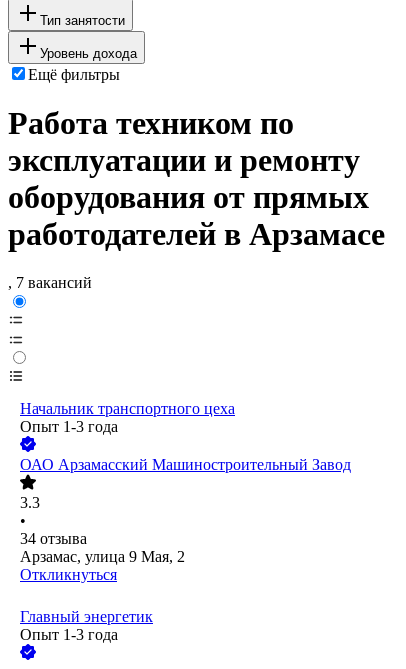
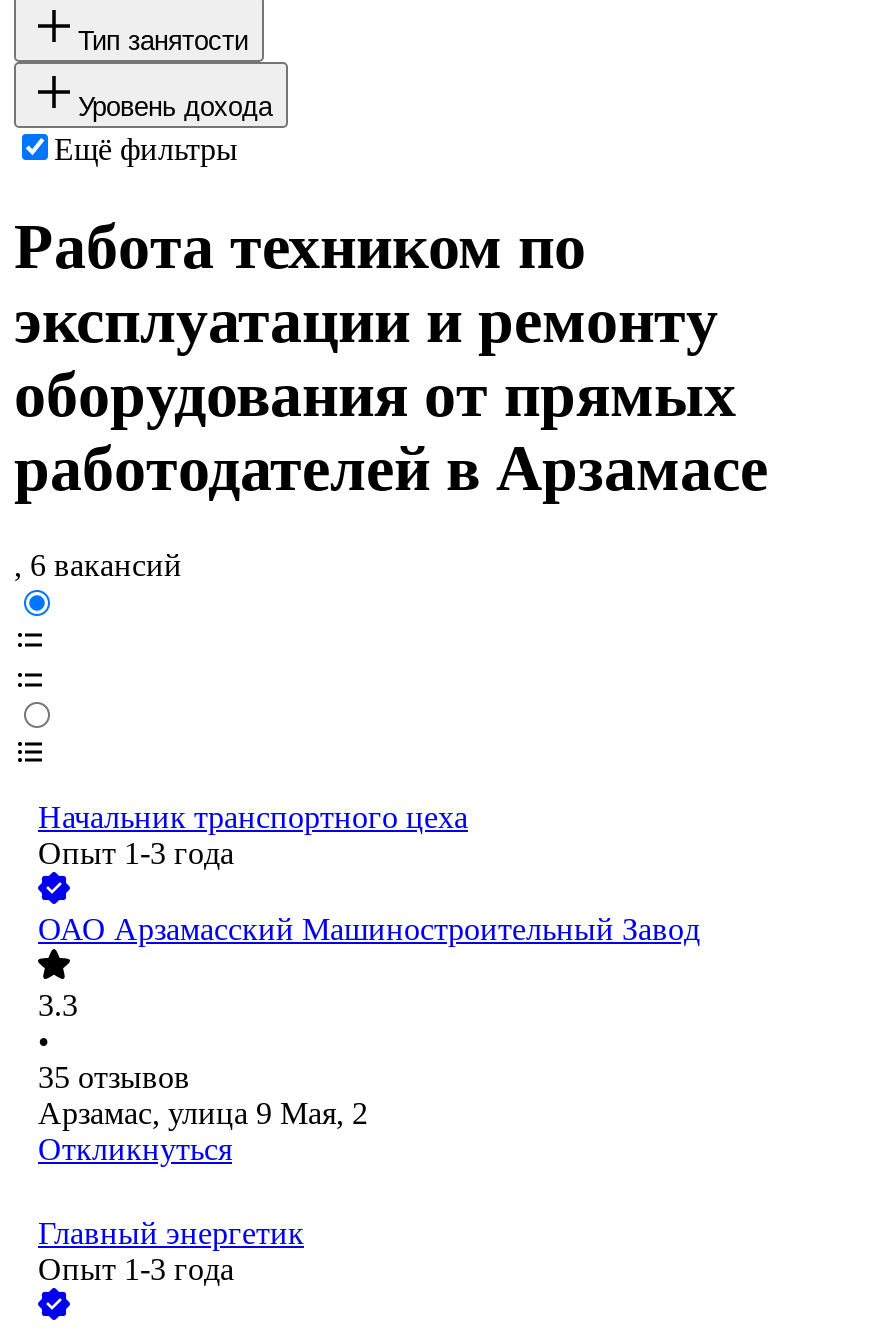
[8,274,92,291] , 7 вакансий -> [14,549,182,583] , 6 вакансий
[20,530,87,547] 34 отзыва -> [38,1061,190,1095] 35 отзывов

